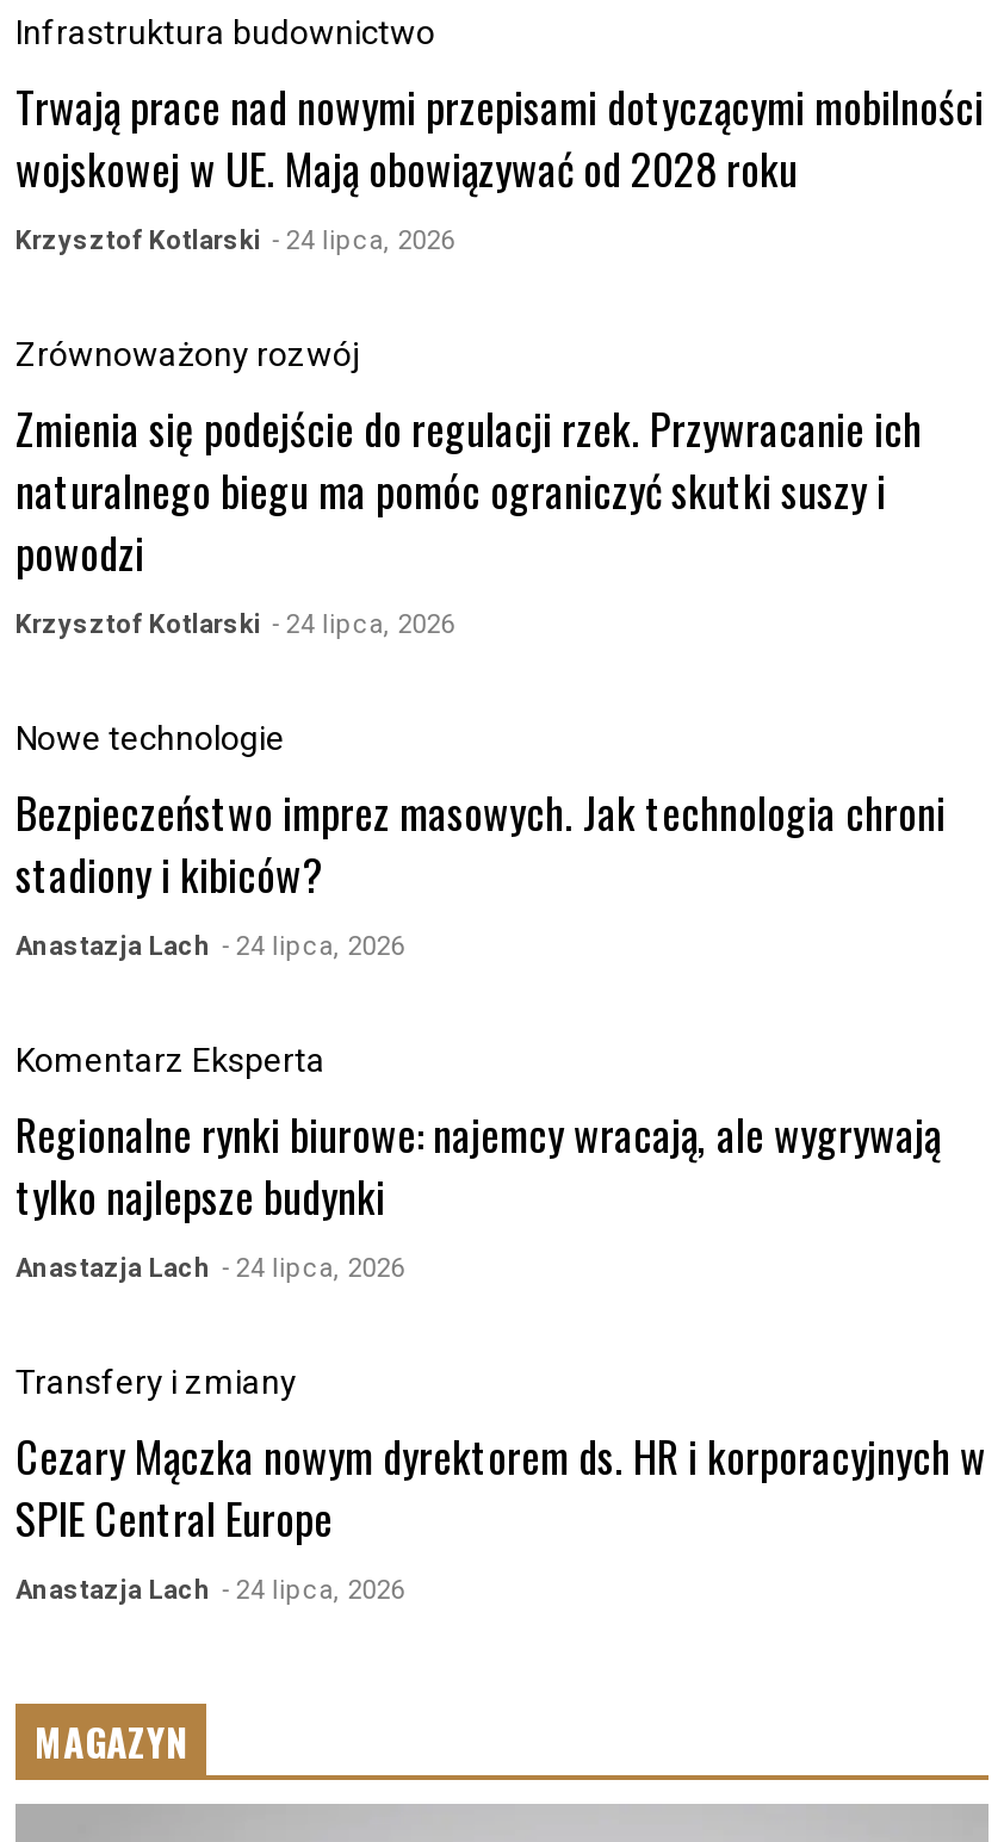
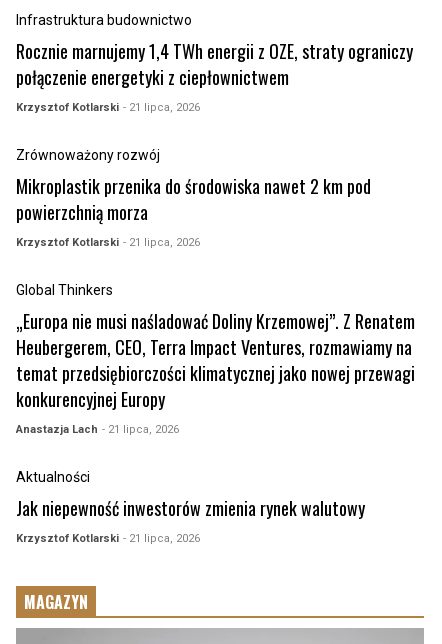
[16,75,984,256] Trwają prace nad nowymi przepisami dotyczącymi mobilności | wojskowej w UE. Mają obowiązywać od 2028 roku | Krzysztof Kotlarski - 24 lipca, 2026 -> [16,38,413,114] Rocznie marnujemy 1,4 TWh energii z OZE, straty ograniczy | połączenie energetyki z ciepłownictwem | Krzysztof Kotlarski - 21 lipca, 2026
[16,397,986,1606] Zmienia się podejście do regulacji rzek. Przywracanie ich | naturalnego biegu ma pomóc ograniczyć skutki suszy i | powodzi | Krzysztof Kotlarski - 24 lipca, 2026 | Nowe technologie | Bezpieczeństwo imprez masowych. Jak technologia chroni | stadiony i kibiców? | Anastazja Lach - 24 lipca, 2026 | Komentarz Eksperta | Regionalne rynki biurowe: najemcy wracają, ale wygrywają | tylko najlepsze budynki | Anastazja Lach - 24 lipca, 2026 | Transfery i zmiany | Cezary Mączka nowym dyrektorem ds. HR i korporacyjnych w | SPIE Central Europe | Anastazja Lach - 24 lipca, 2026 -> [16,173,415,545] Mikroplastik przenika do środowiska nawet 2 km pod | powierzchnią morza | Krzysztof Kotlarski - 21 lipca, 2026 | Global Thinkers | „Europa nie musi naśladować Doliny Krzemowej”. Z Renatem | Heubergerem, CEO, Terra Impact Ventures, rozmawiamy na | temat przedsiębiorczości klimatycznej jako nowej przewagi | konkurencyjnej Europy | Anastazja Lach - 21 lipca, 2026 | Aktualności | Jak niepewność inwestorów zmienia rynek walutowy | Krzysztof Kotlarski - 21 lipca, 2026

